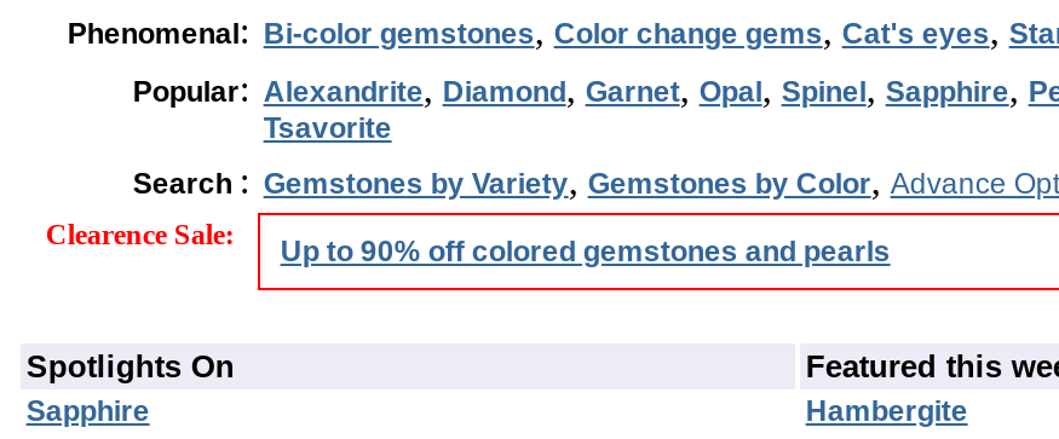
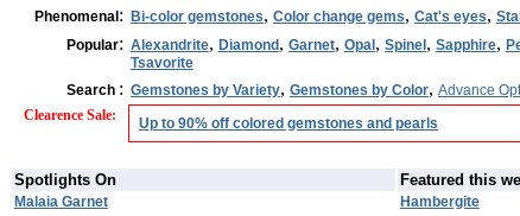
[26,394,150,428] Sapphire -> [14,193,108,210] Malaia Garnet

